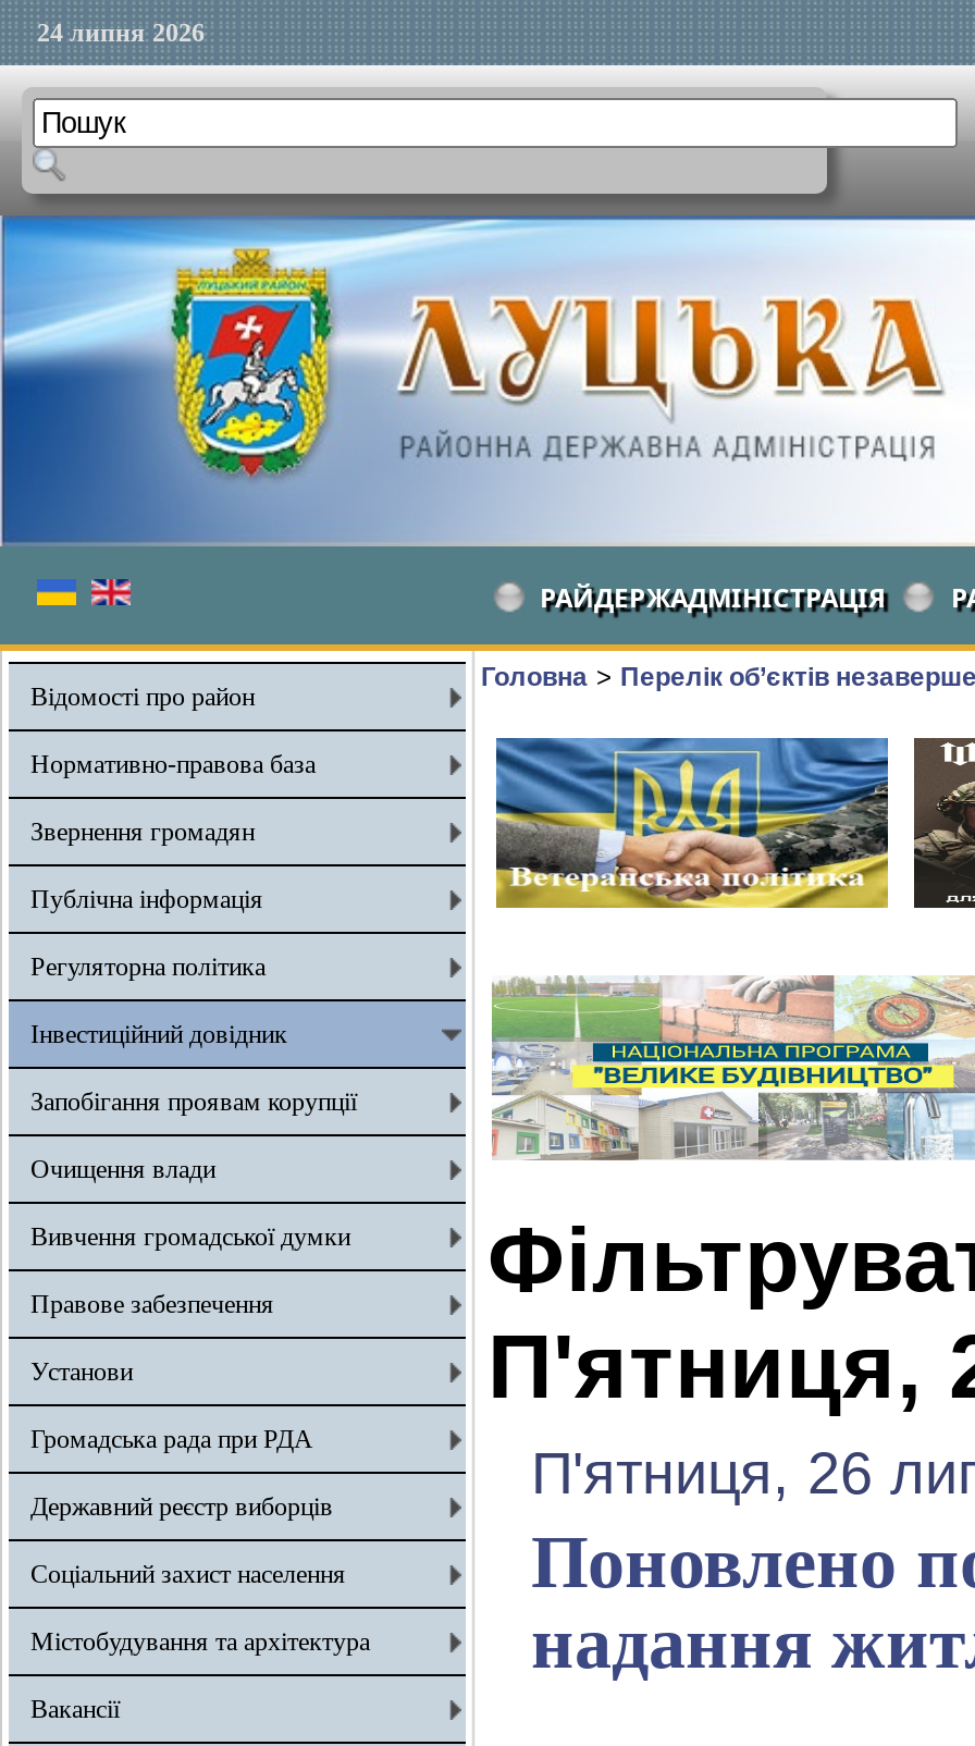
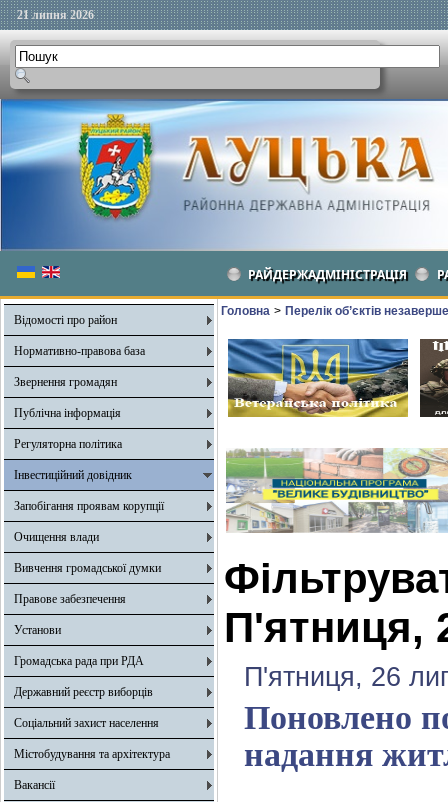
[37,17,205,48] 24 липня 2026 -> [17,8,94,22] 21 липня 2026

